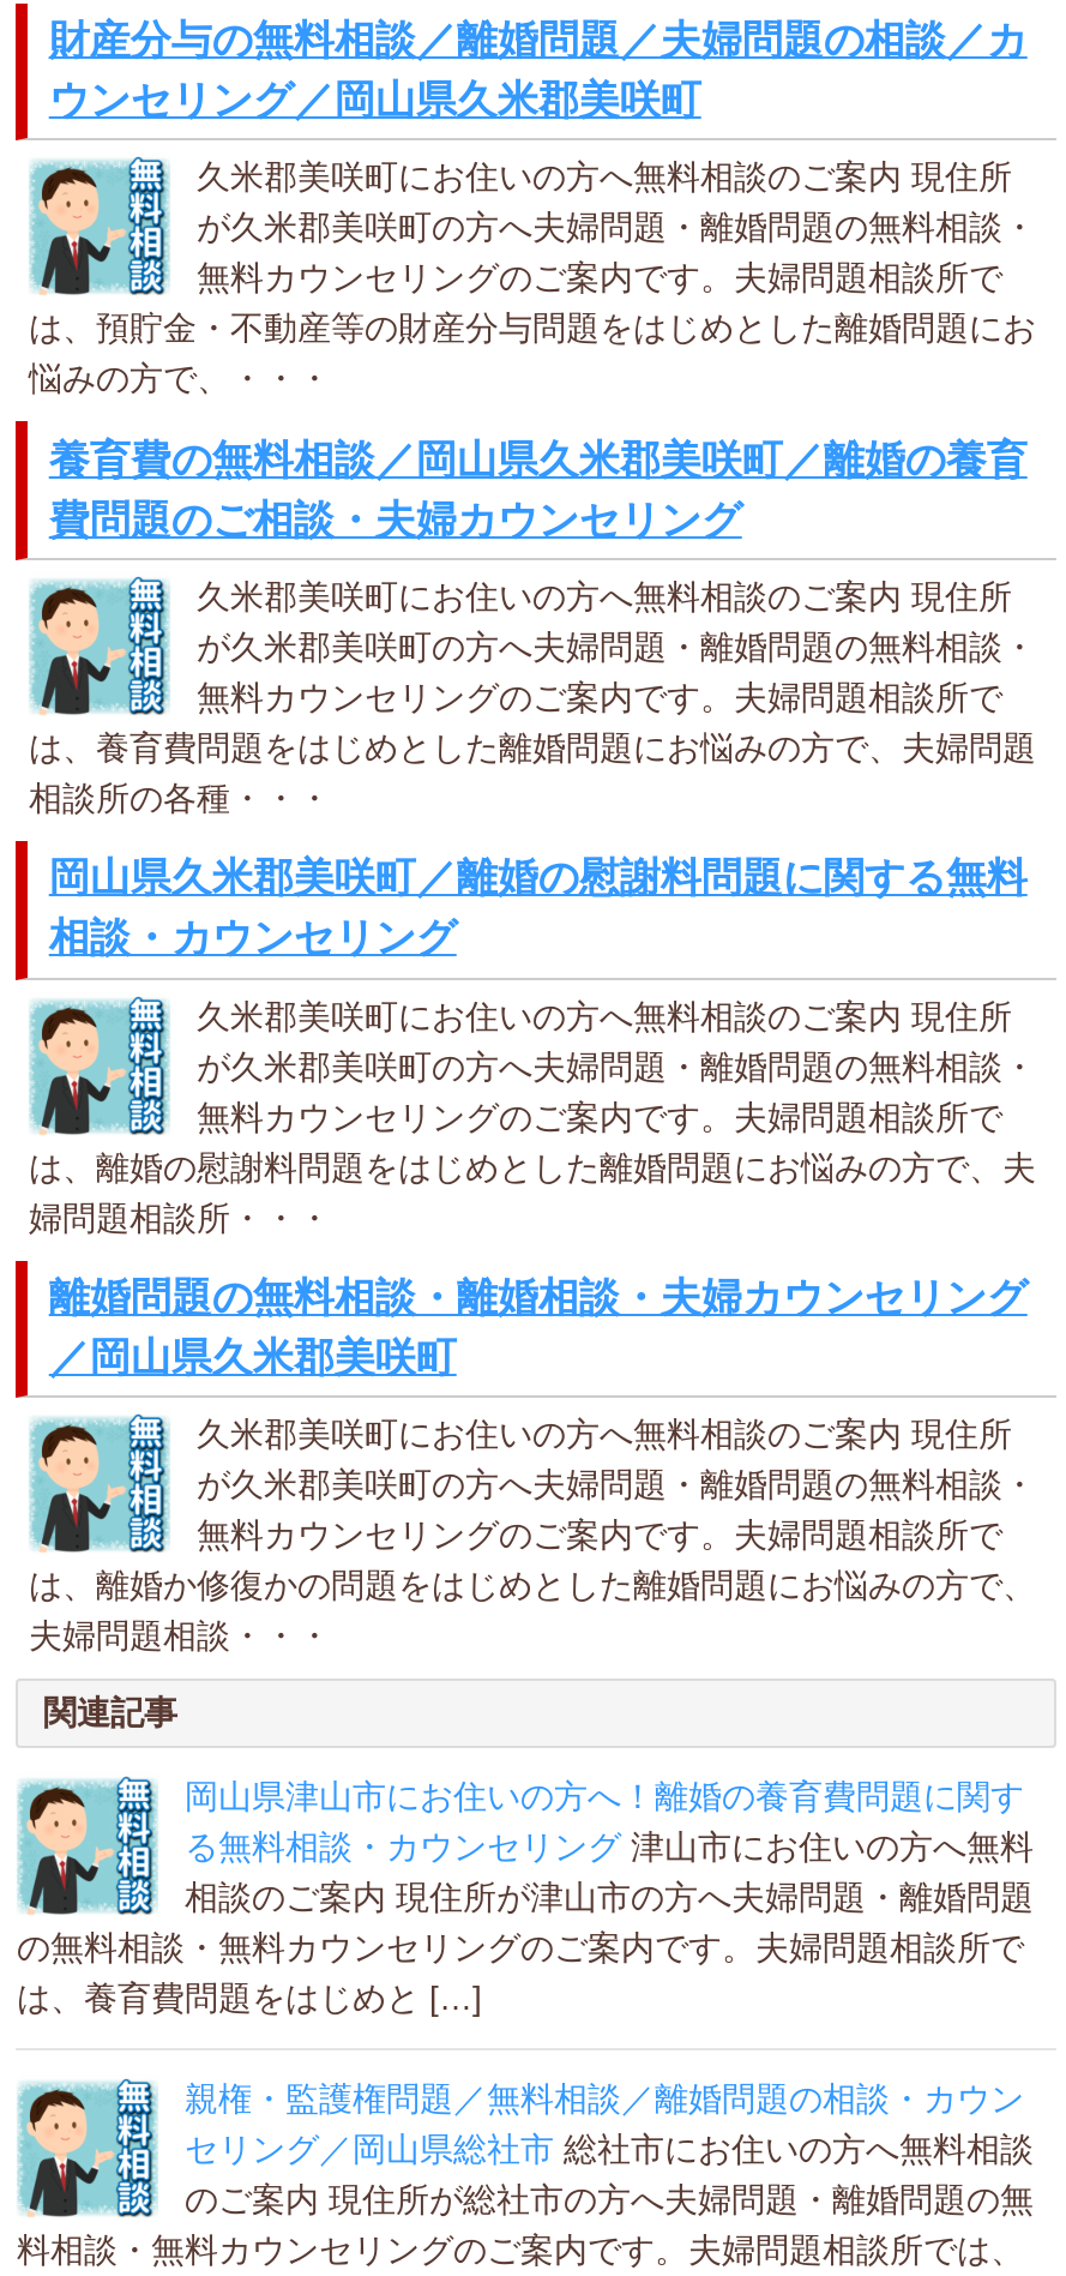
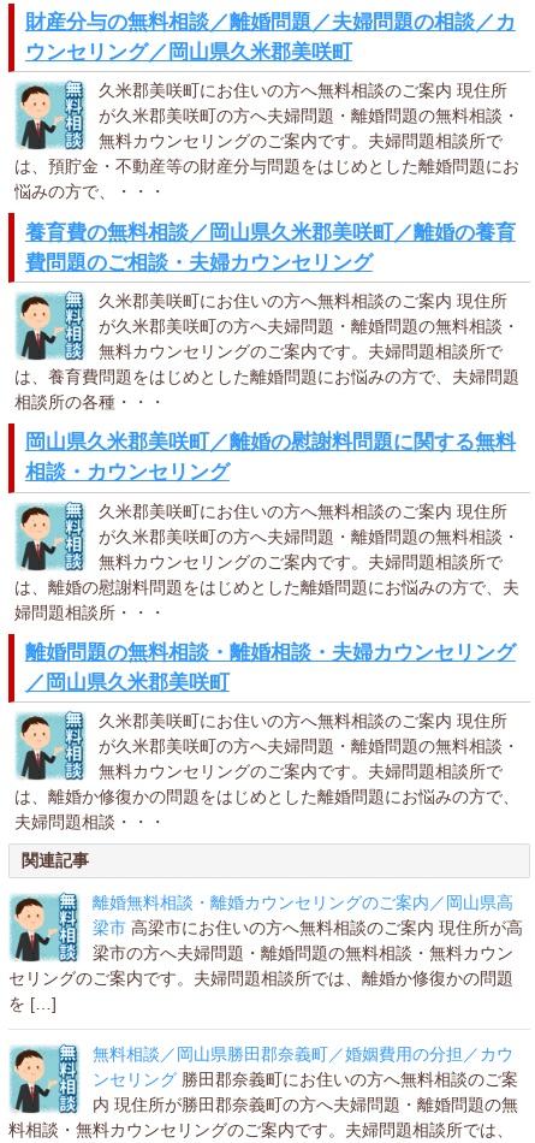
[17,1778,1034,2018] 岡山県津山市にお住いの方へ！離婚の養育費問題に関す | る無料相談・カウンセリング 津山市にお住いの方へ無料 | 相談のご案内 現住所が津山市の方へ夫婦問題・離婚問題 | の無料相談・無料カウンセリングのご案内です。夫婦問題相談所で | は、養育費問題をはじめと […] -> [9,893,524,1014] 離婚無料相談・離婚カウンセリングのご案内／岡山県高 | 梁市 高梁市にお住いの方へ無料相談のご案内 現住所が高 | 梁市の方へ夫婦問題・離婚問題の無料相談・無料カウン | セリングのご案内です。夫婦問題相談所では、離婚か修復かの問題 | を […]
[185,2080,1034,2220] 親権・監護権問題／無料相談／離婚問題の相談・カウン | セリング／岡山県総社市 総社市にお住いの方へ無料相談 | のご案内 現住所が総社市の方へ夫婦問題・離婚問題の無 -> [93,1045,519,1115] 無料相談／岡山県勝田郡奈義町／婚姻費用の分担／カウ | ンセリング 勝田郡奈義町にお住いの方へ無料相談のご案 | 内 現住所が勝田郡奈義町の方へ夫婦問題・離婚問題の無

